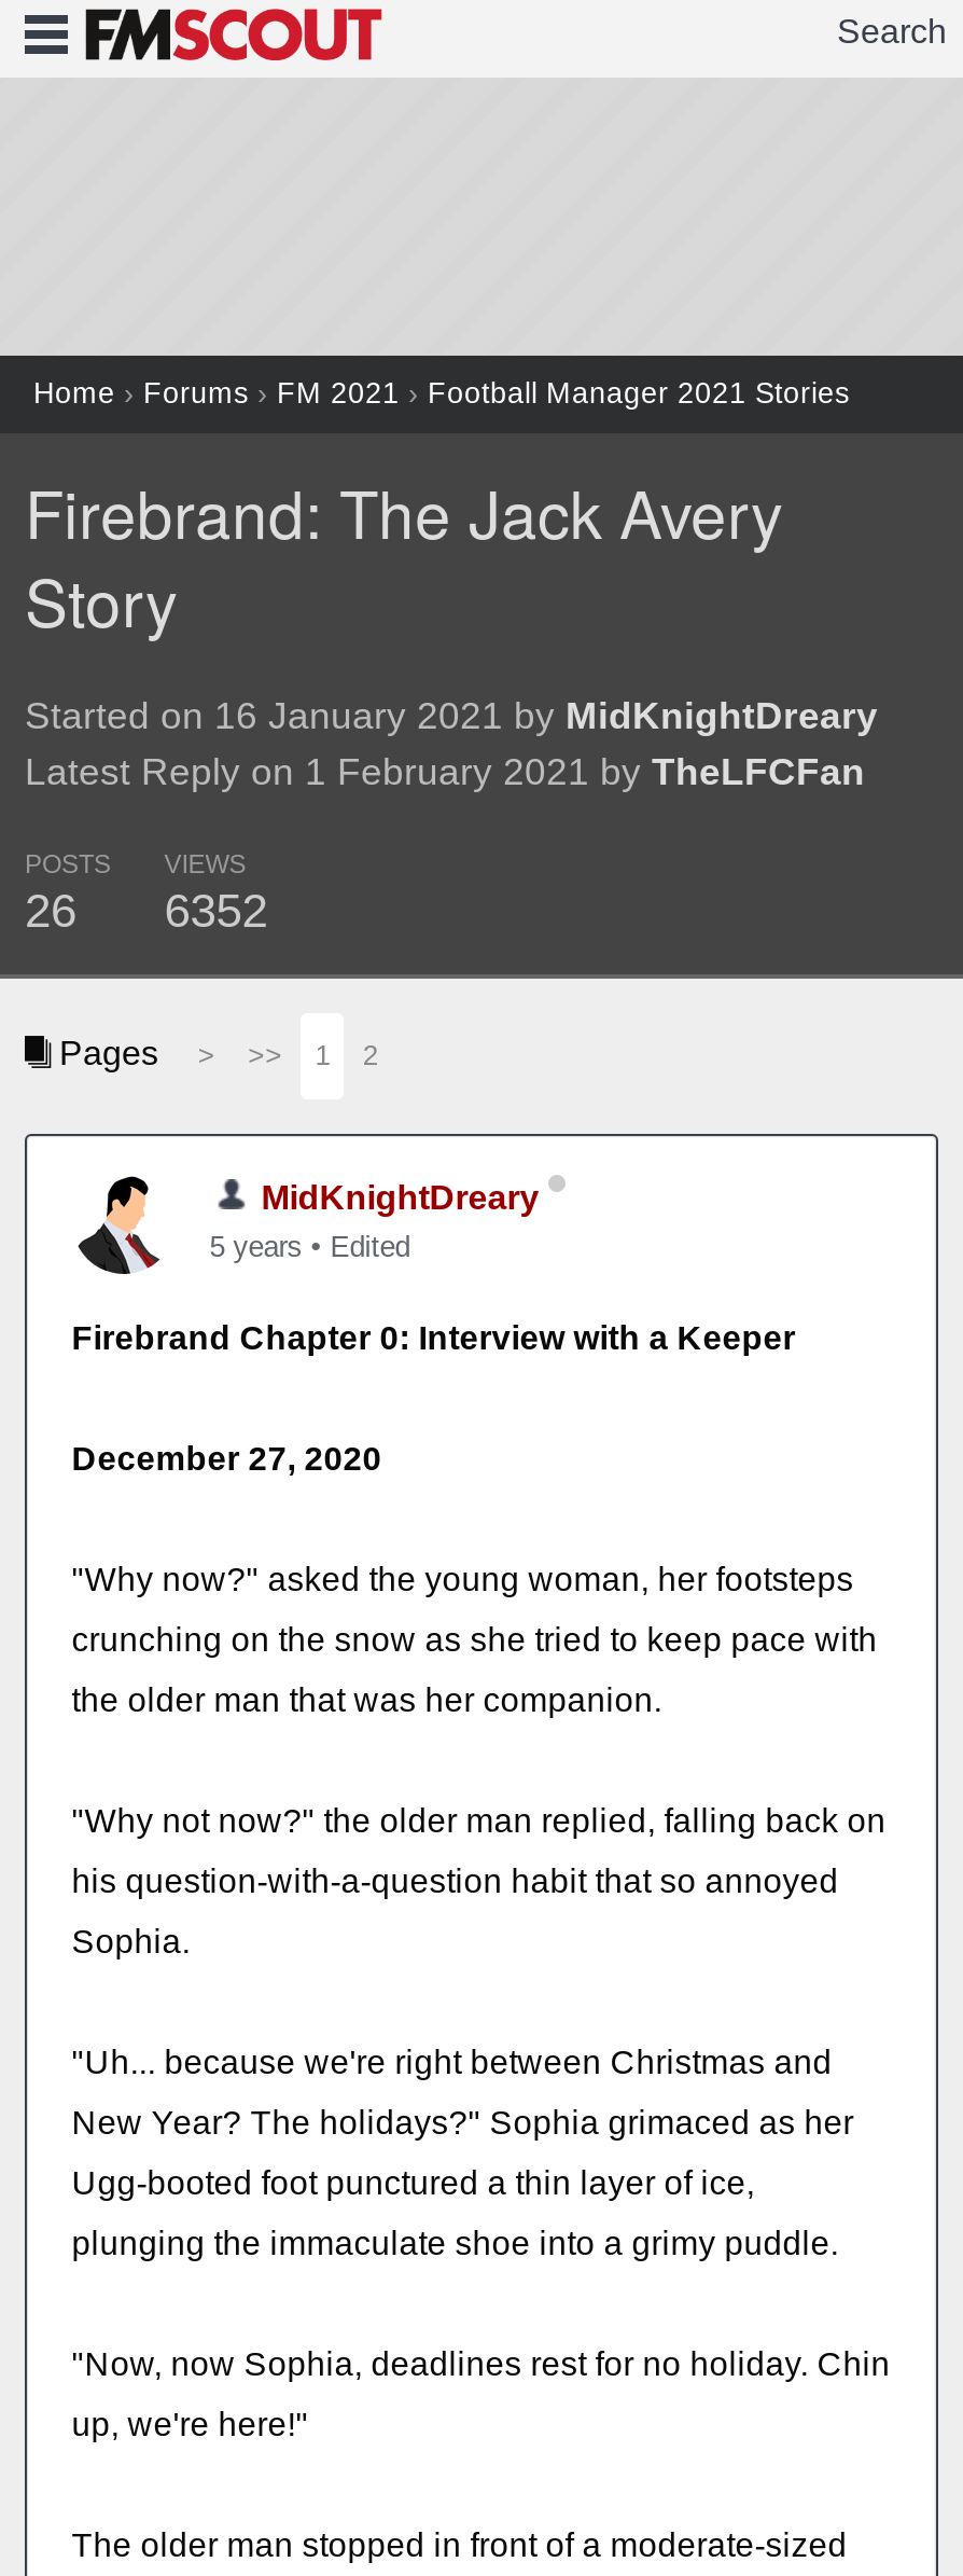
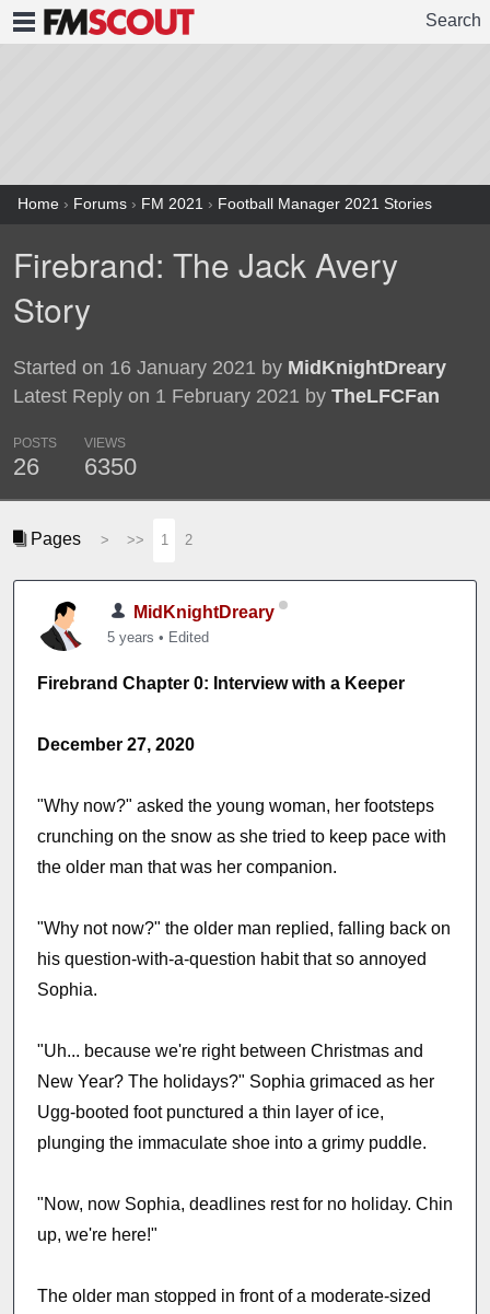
[25,884,268,938] 26 6352 -> [13,453,136,480] 26 6350

